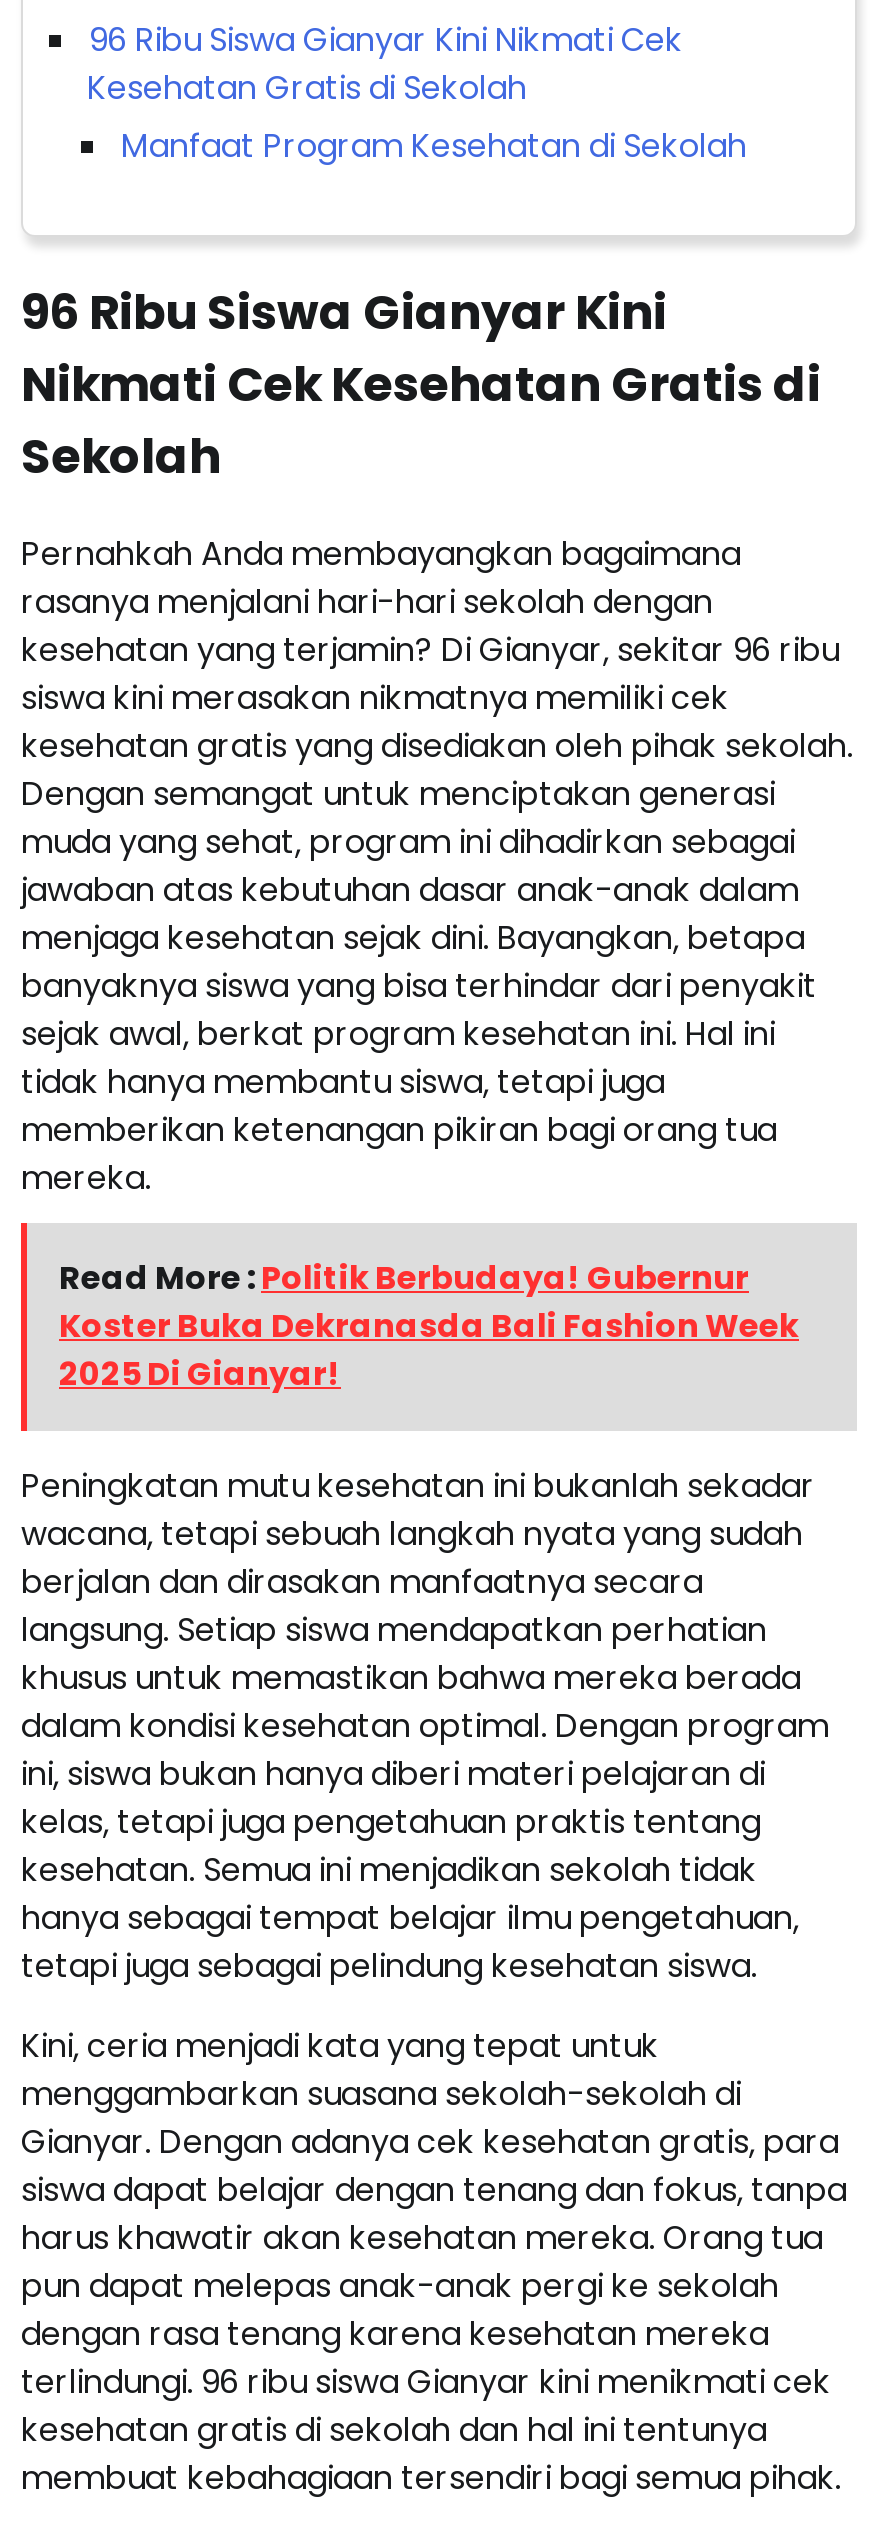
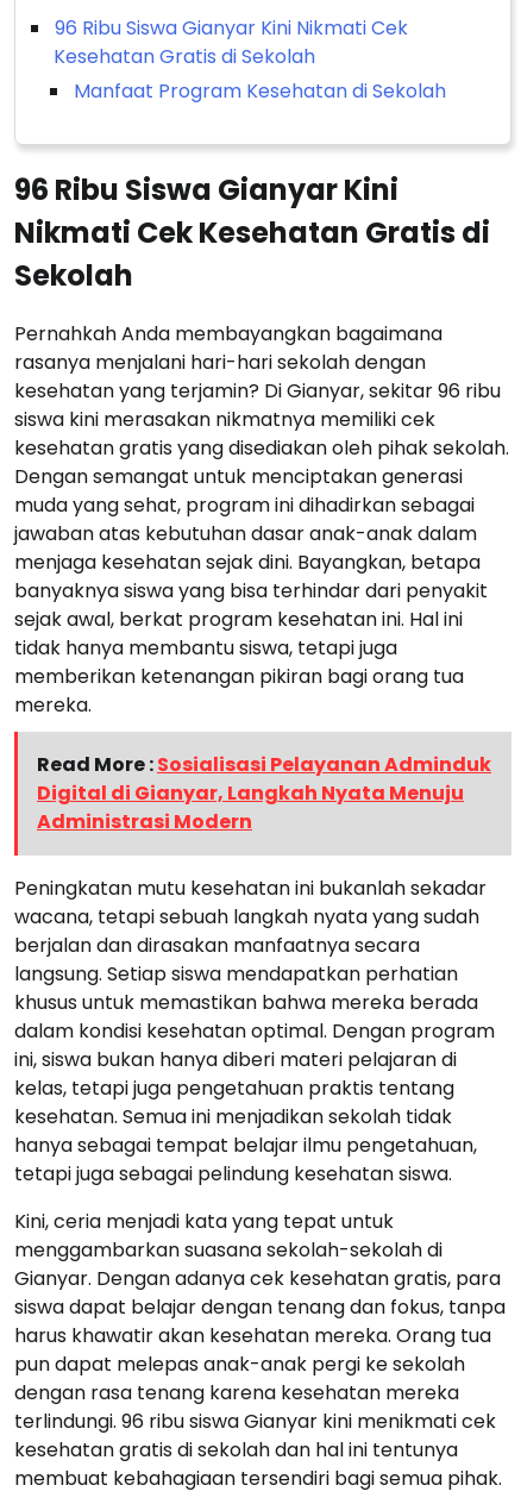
[59,1256,799,1398] Read More :Politik Berbudaya! Gubernur | Koster Buka Dekranasda Bali Fashion Week | 2025 Di Gianyar! -> [37,751,491,836] Read More :Sosialisasi Pelayanan Adminduk | Digital di Gianyar, Langkah Nyata Menuju | Administrasi Modern

